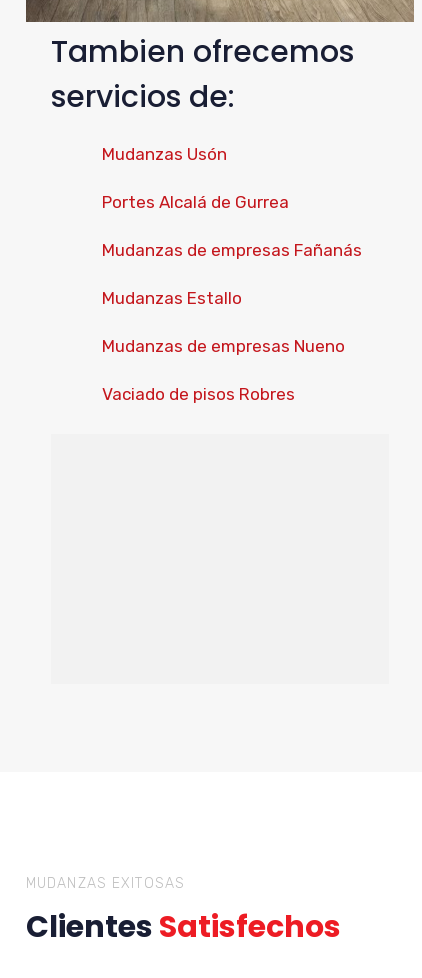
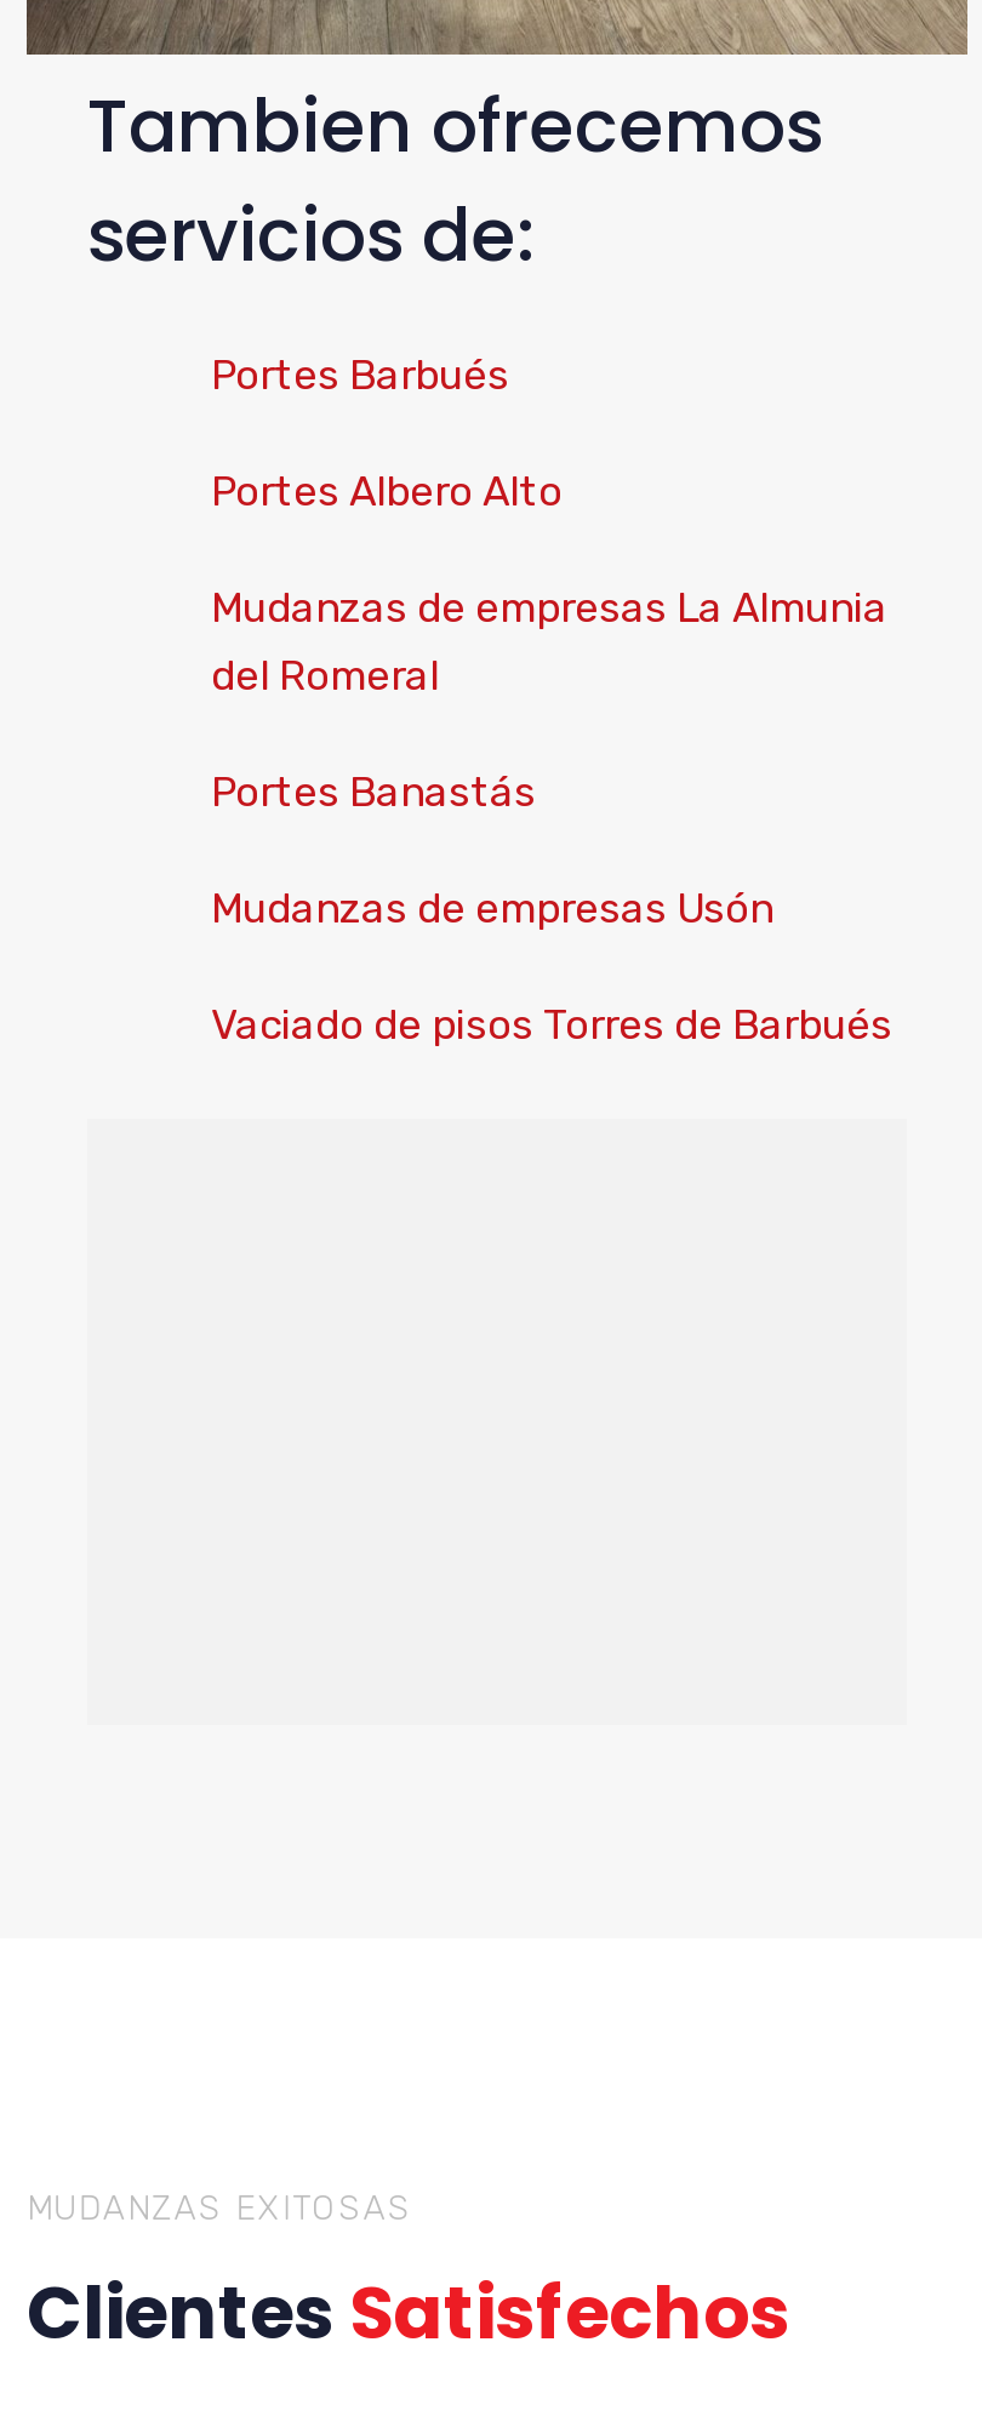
[102,144,227,164] Mudanzas Usón -> [211,350,509,398] Portes Barbués
[102,192,289,212] Portes Alcalá de Gurrea -> [211,466,563,514] Portes Albero Alto
[102,240,362,260] Mudanzas de empresas Fañanás -> [211,582,887,699] Mudanzas de empresas La Almunia | del Romeral
[102,288,242,308] Mudanzas Estallo -> [211,767,536,815] Portes Banastás
[102,336,345,356] Mudanzas de empresas Nueno -> [211,883,773,931] Mudanzas de empresas Usón
[102,384,295,404] Vaciado de pisos Robres -> [211,999,892,1048] Vaciado de pisos Torres de Barbués

